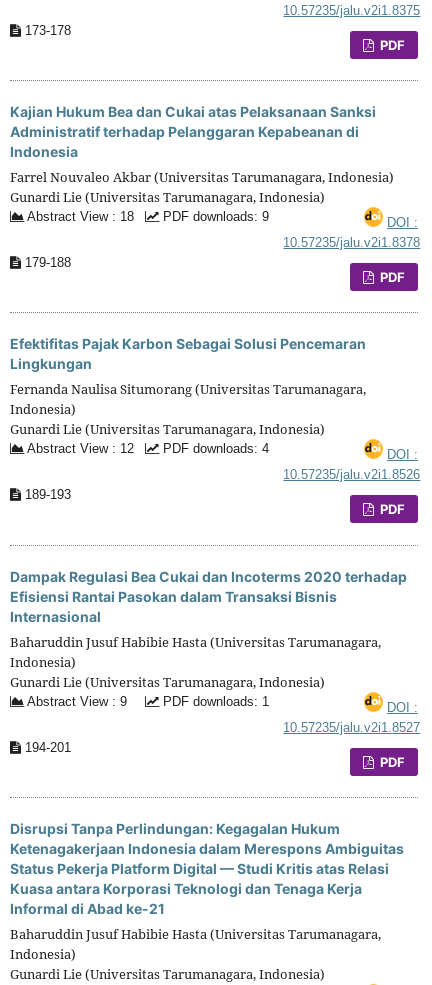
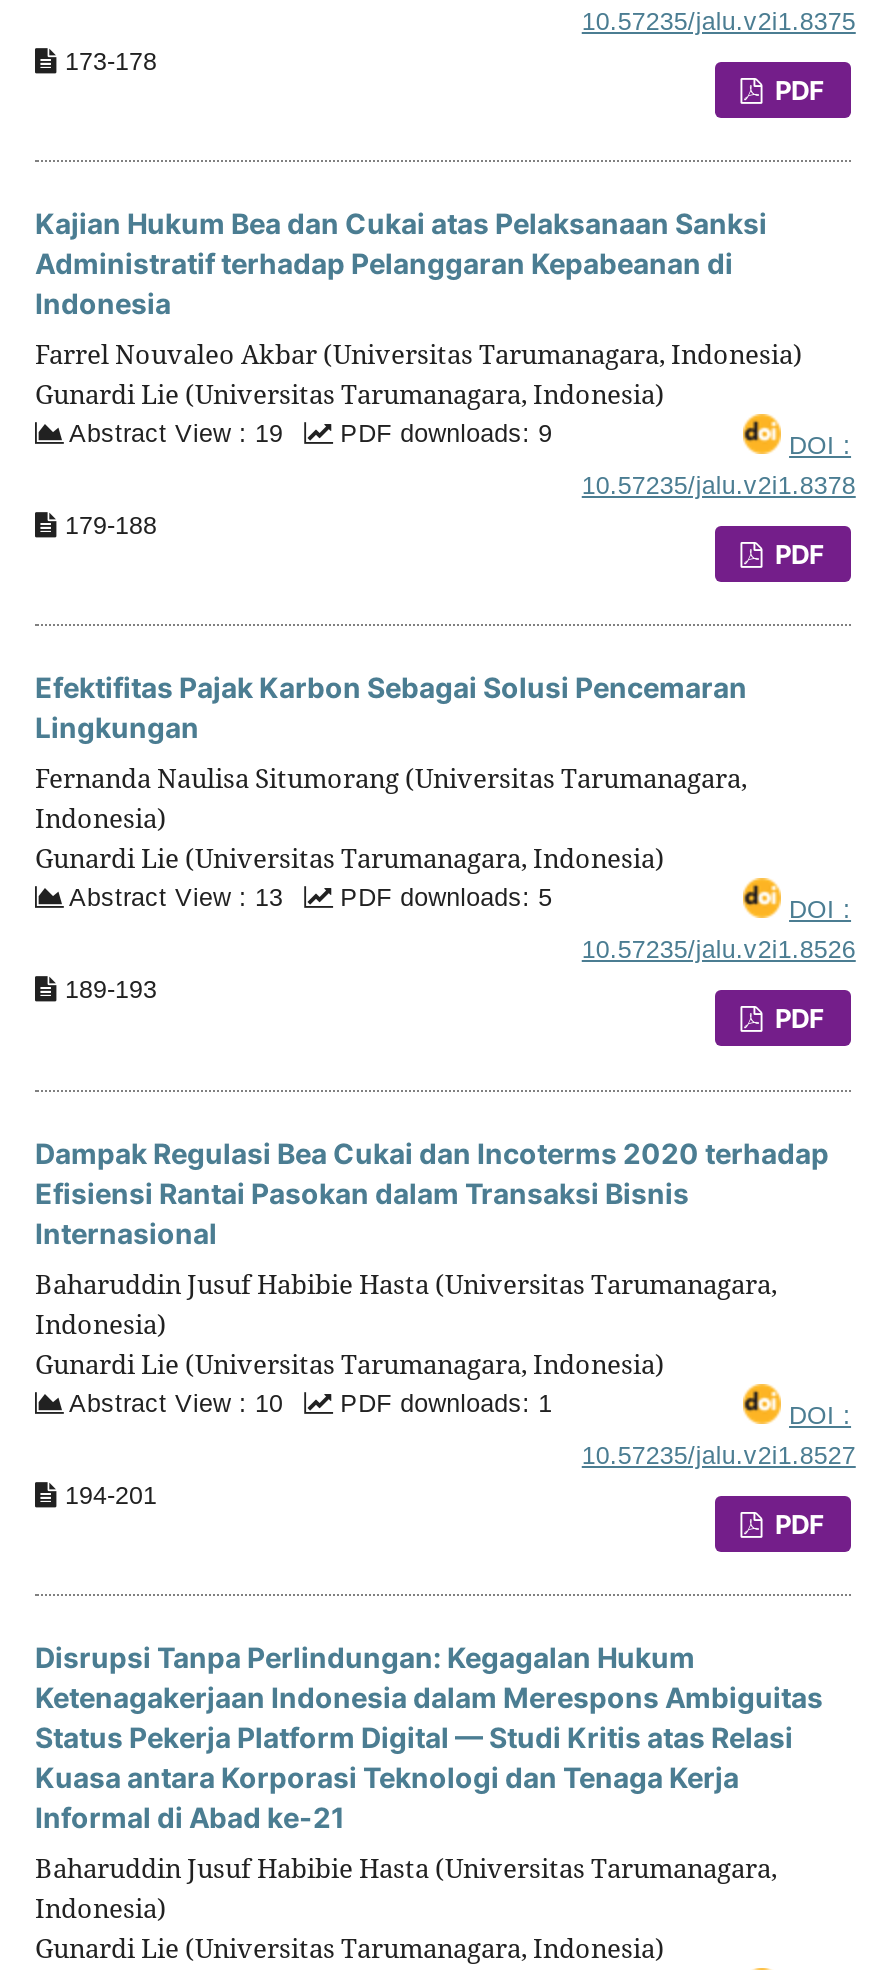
[24,210,134,224] Abstract View : 18 -> [63,420,283,448] Abstract View : 19
[24,442,134,456] Abstract View : 12 -> [63,885,283,913] Abstract View : 13
[159,442,269,456] PDF downloads: 4 -> [332,885,552,913] PDF downloads: 5
[24,695,127,709] Abstract View : 9 -> [63,1389,283,1417] Abstract View : 10

